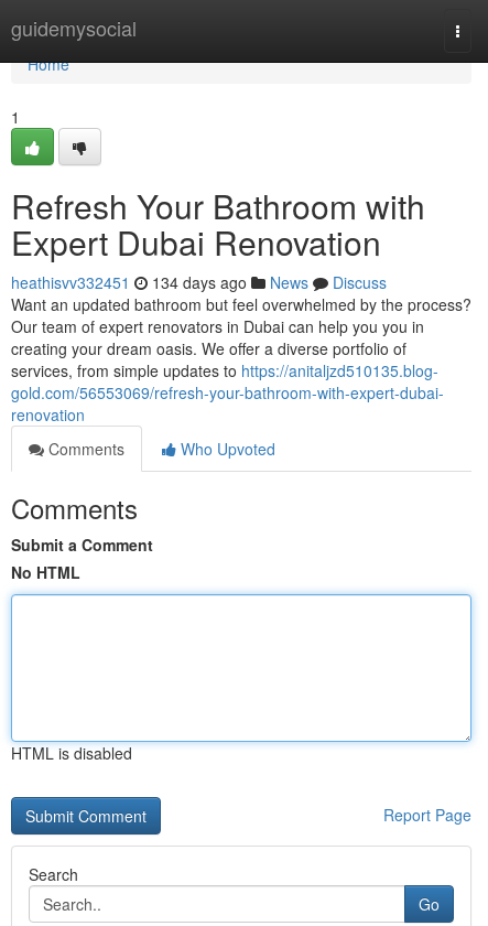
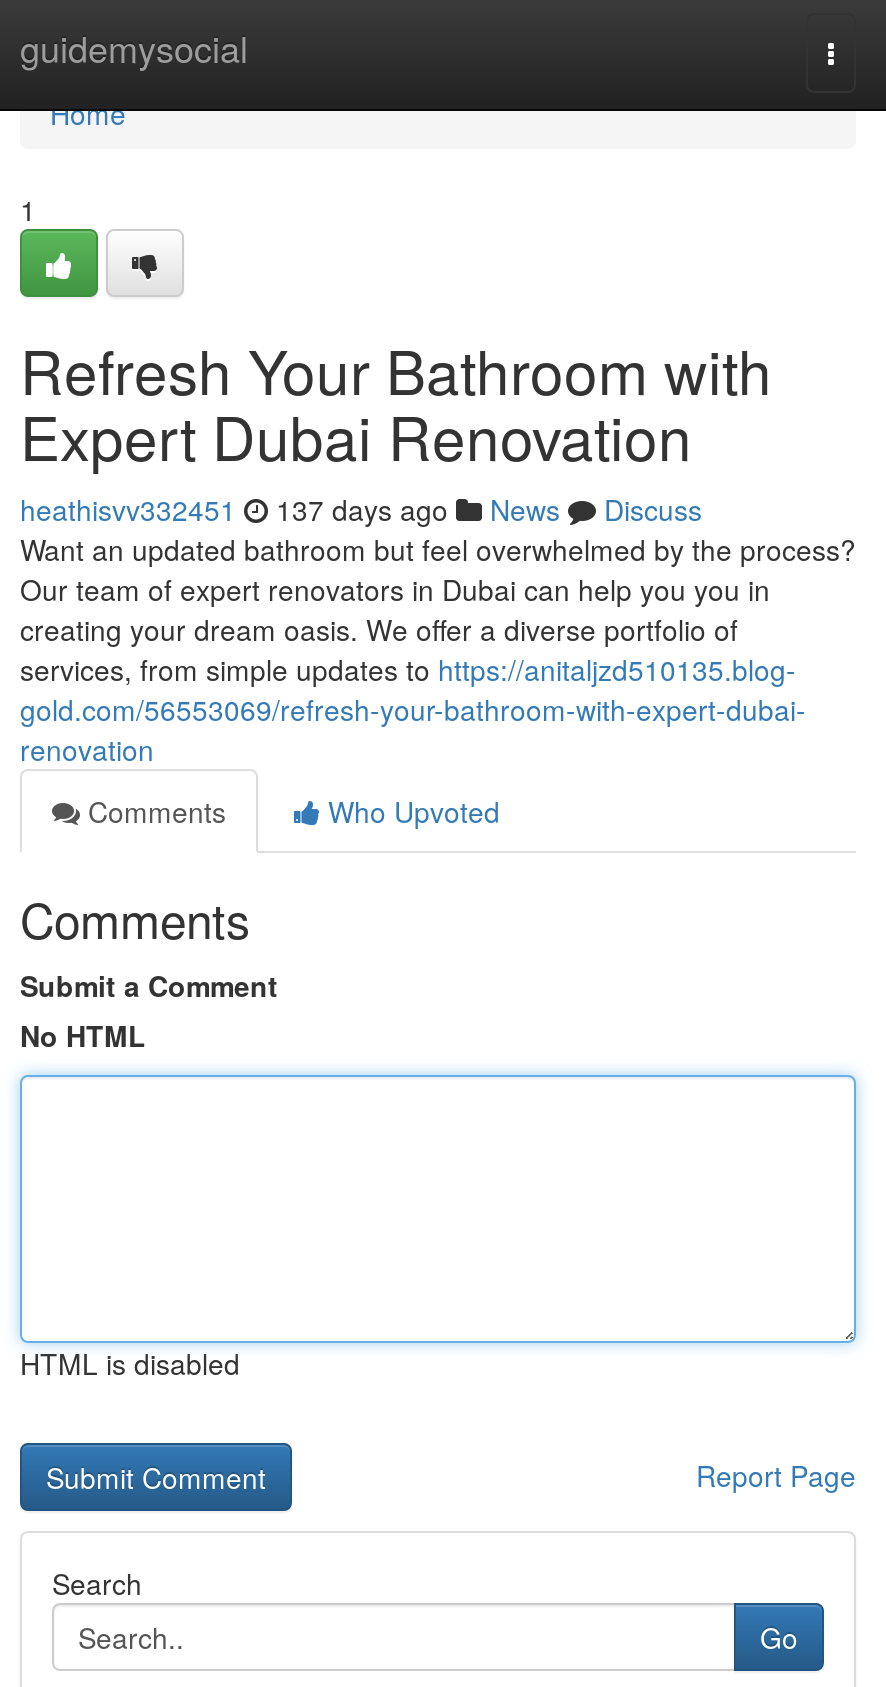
[11,271,387,293] heathisvv332451 134 days ago News Discuss -> [20,489,702,529] heathisvv332451 137 days ago News Discuss

